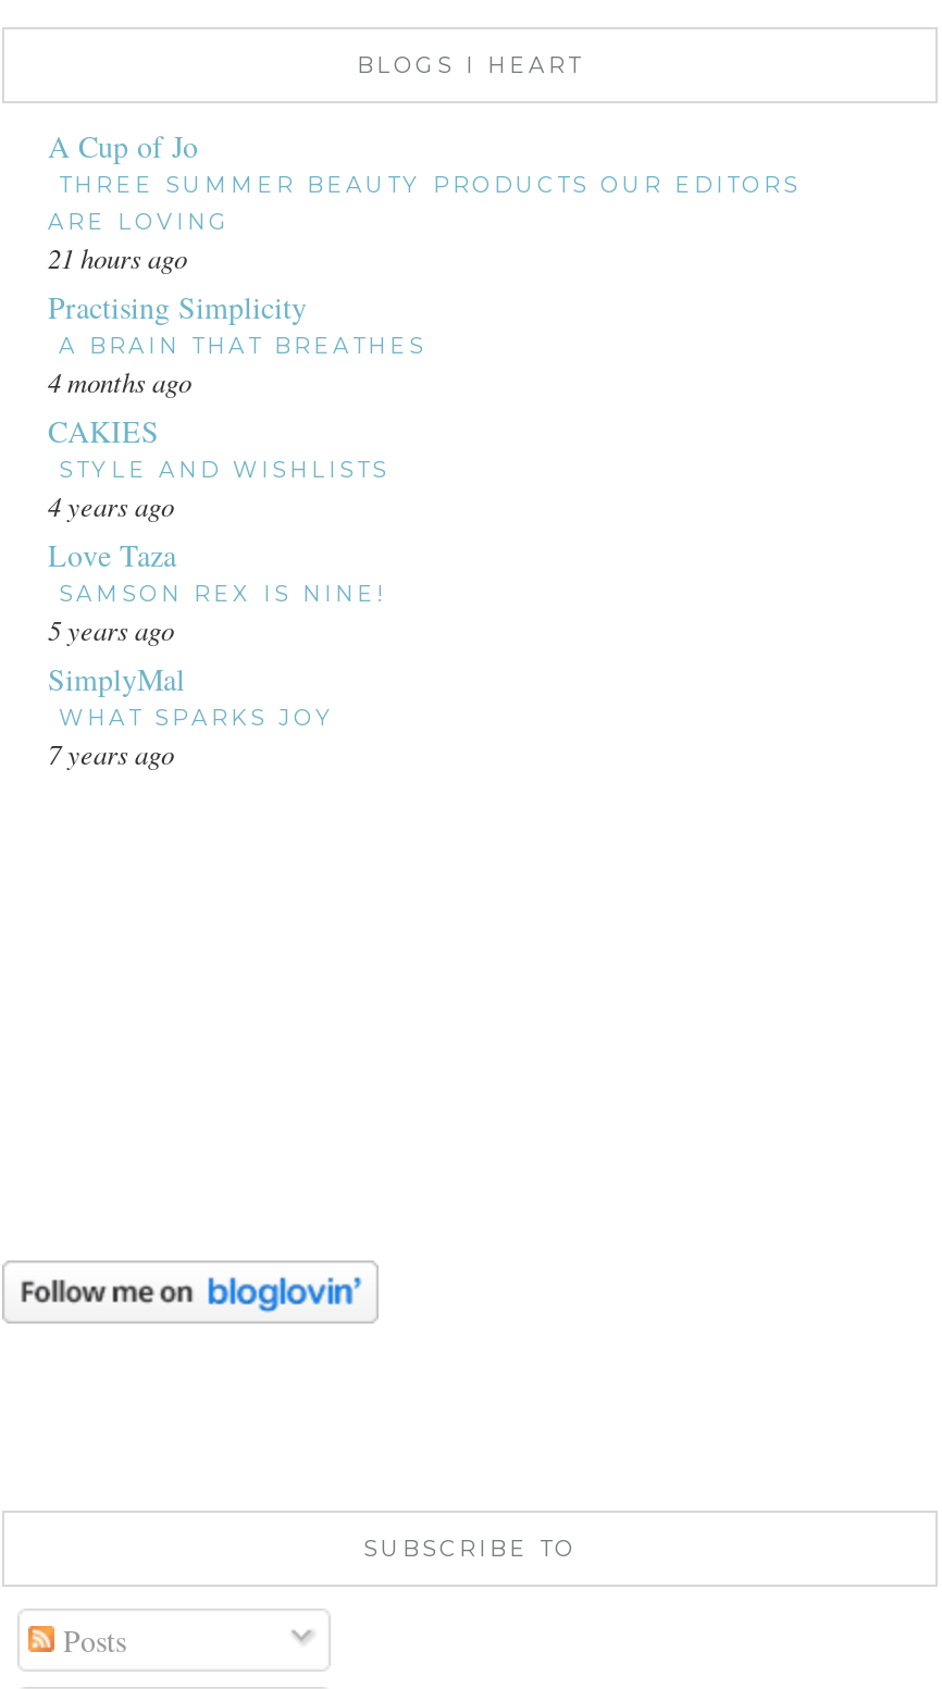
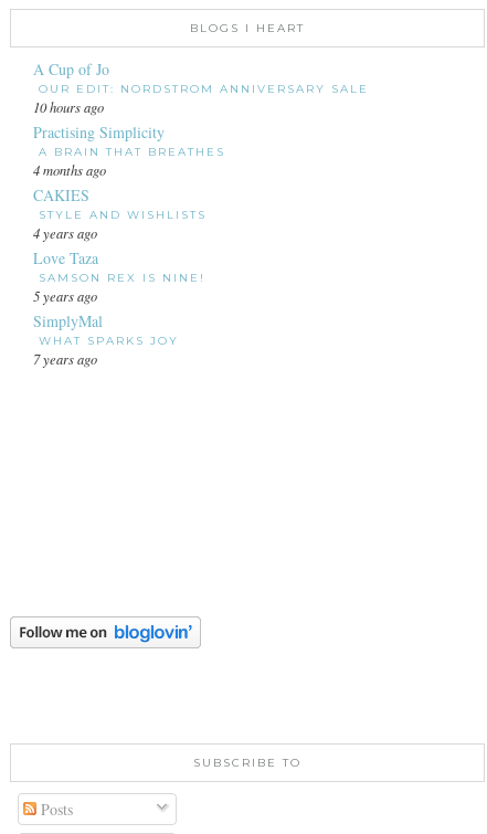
[48,172,801,276] THREE SUMMER BEAUTY PRODUCTS OUR EDITORS | ARE LOVING | 21 hours ago -> [33,82,369,116] OUR EDIT: NORDSTROM ANNIVERSARY SALE | 10 hours ago

